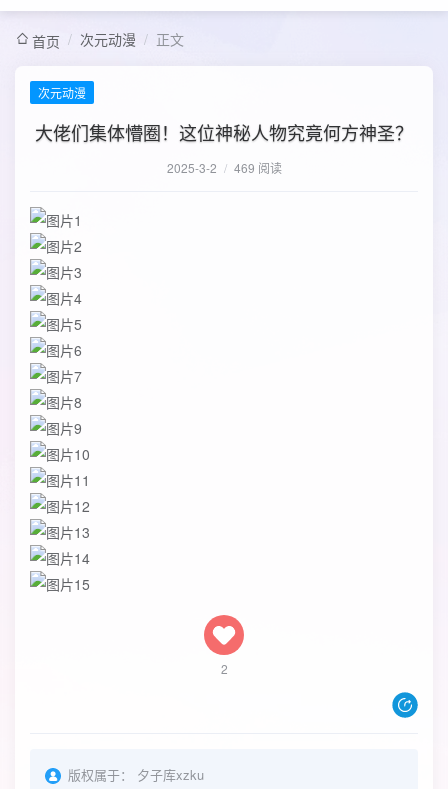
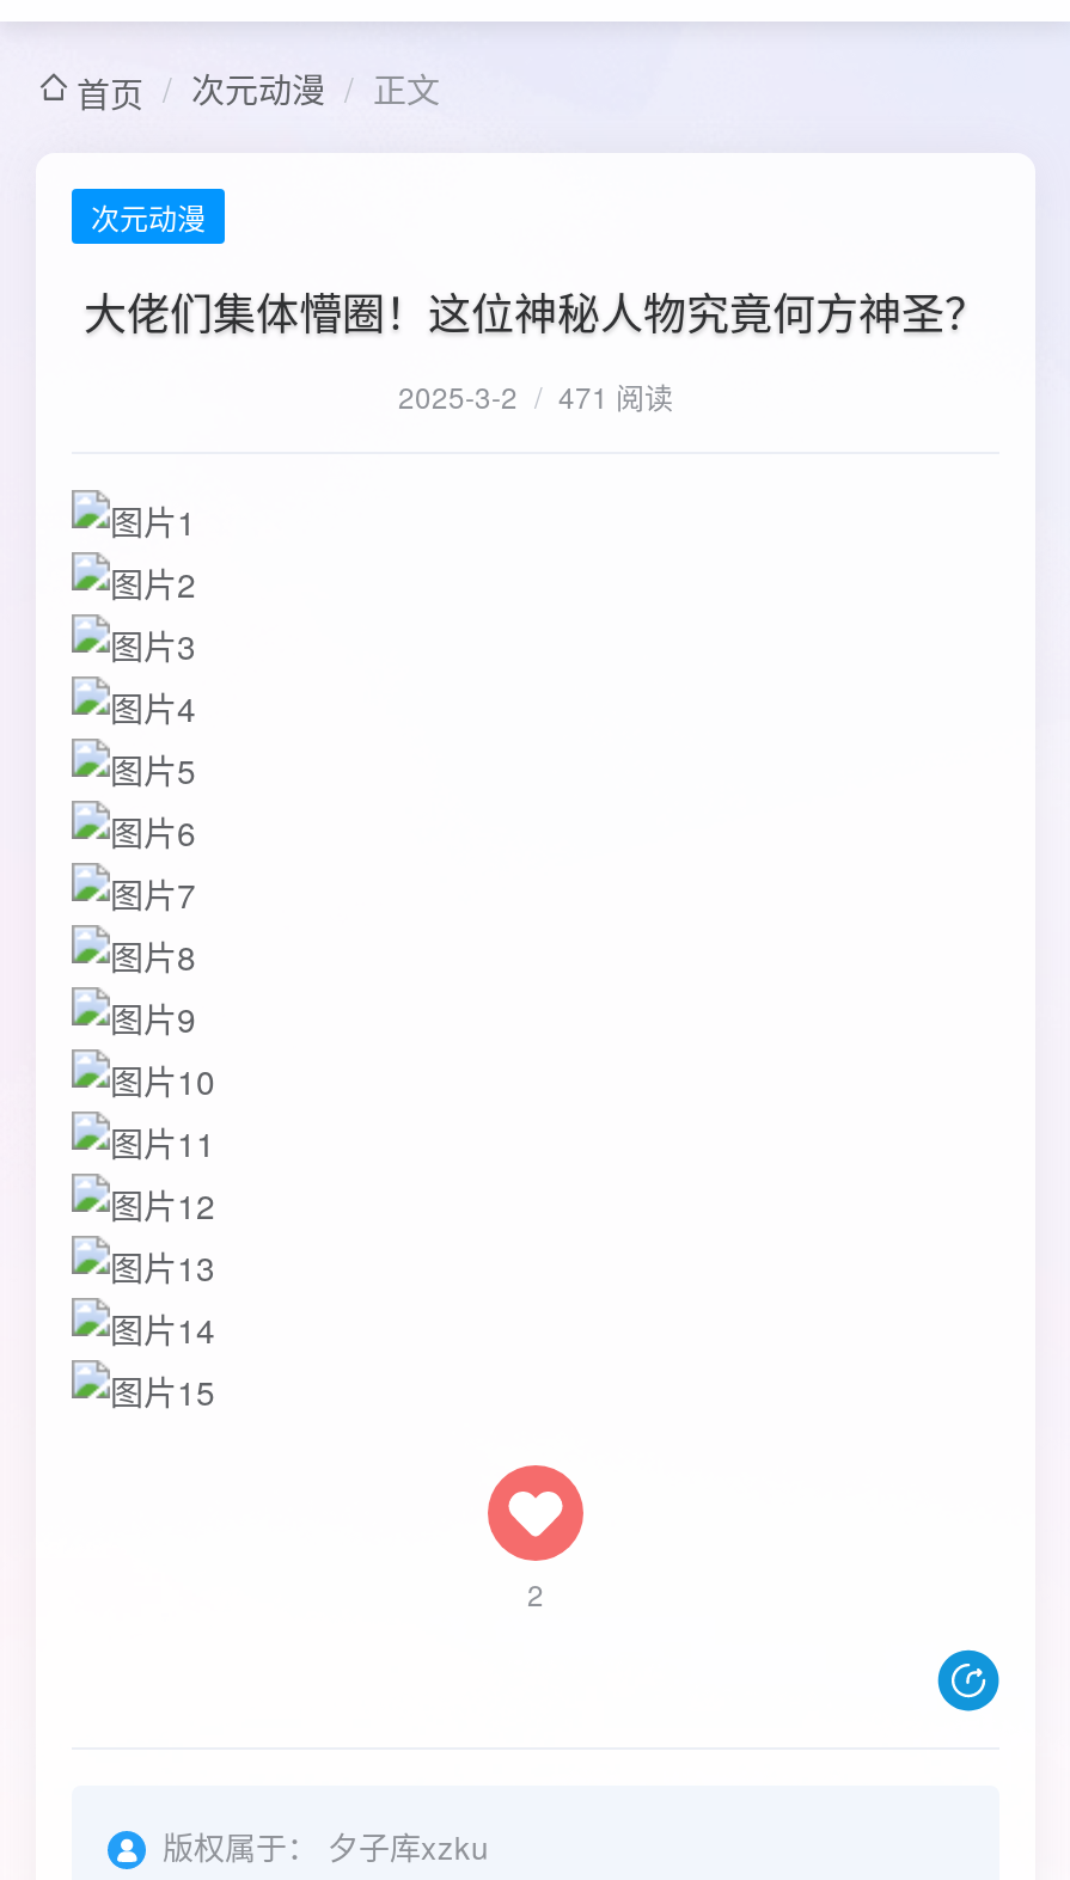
[166,159,281,176] 2025-3-2 / 469 阅读 -> [398,375,673,416] 2025-3-2 / 471 阅读

